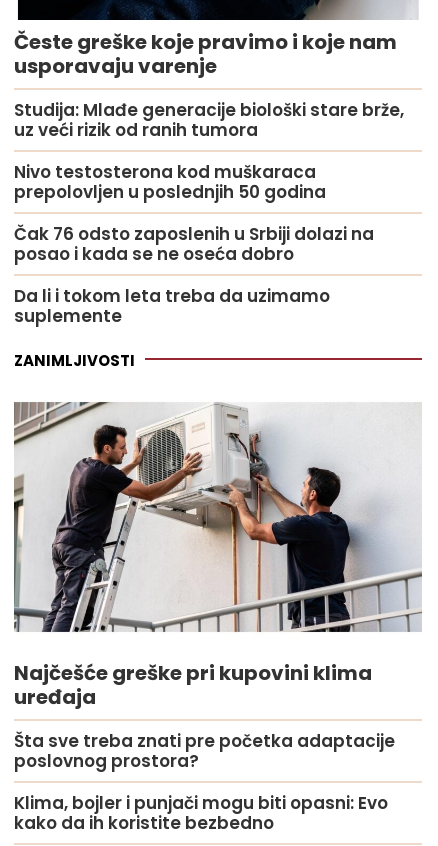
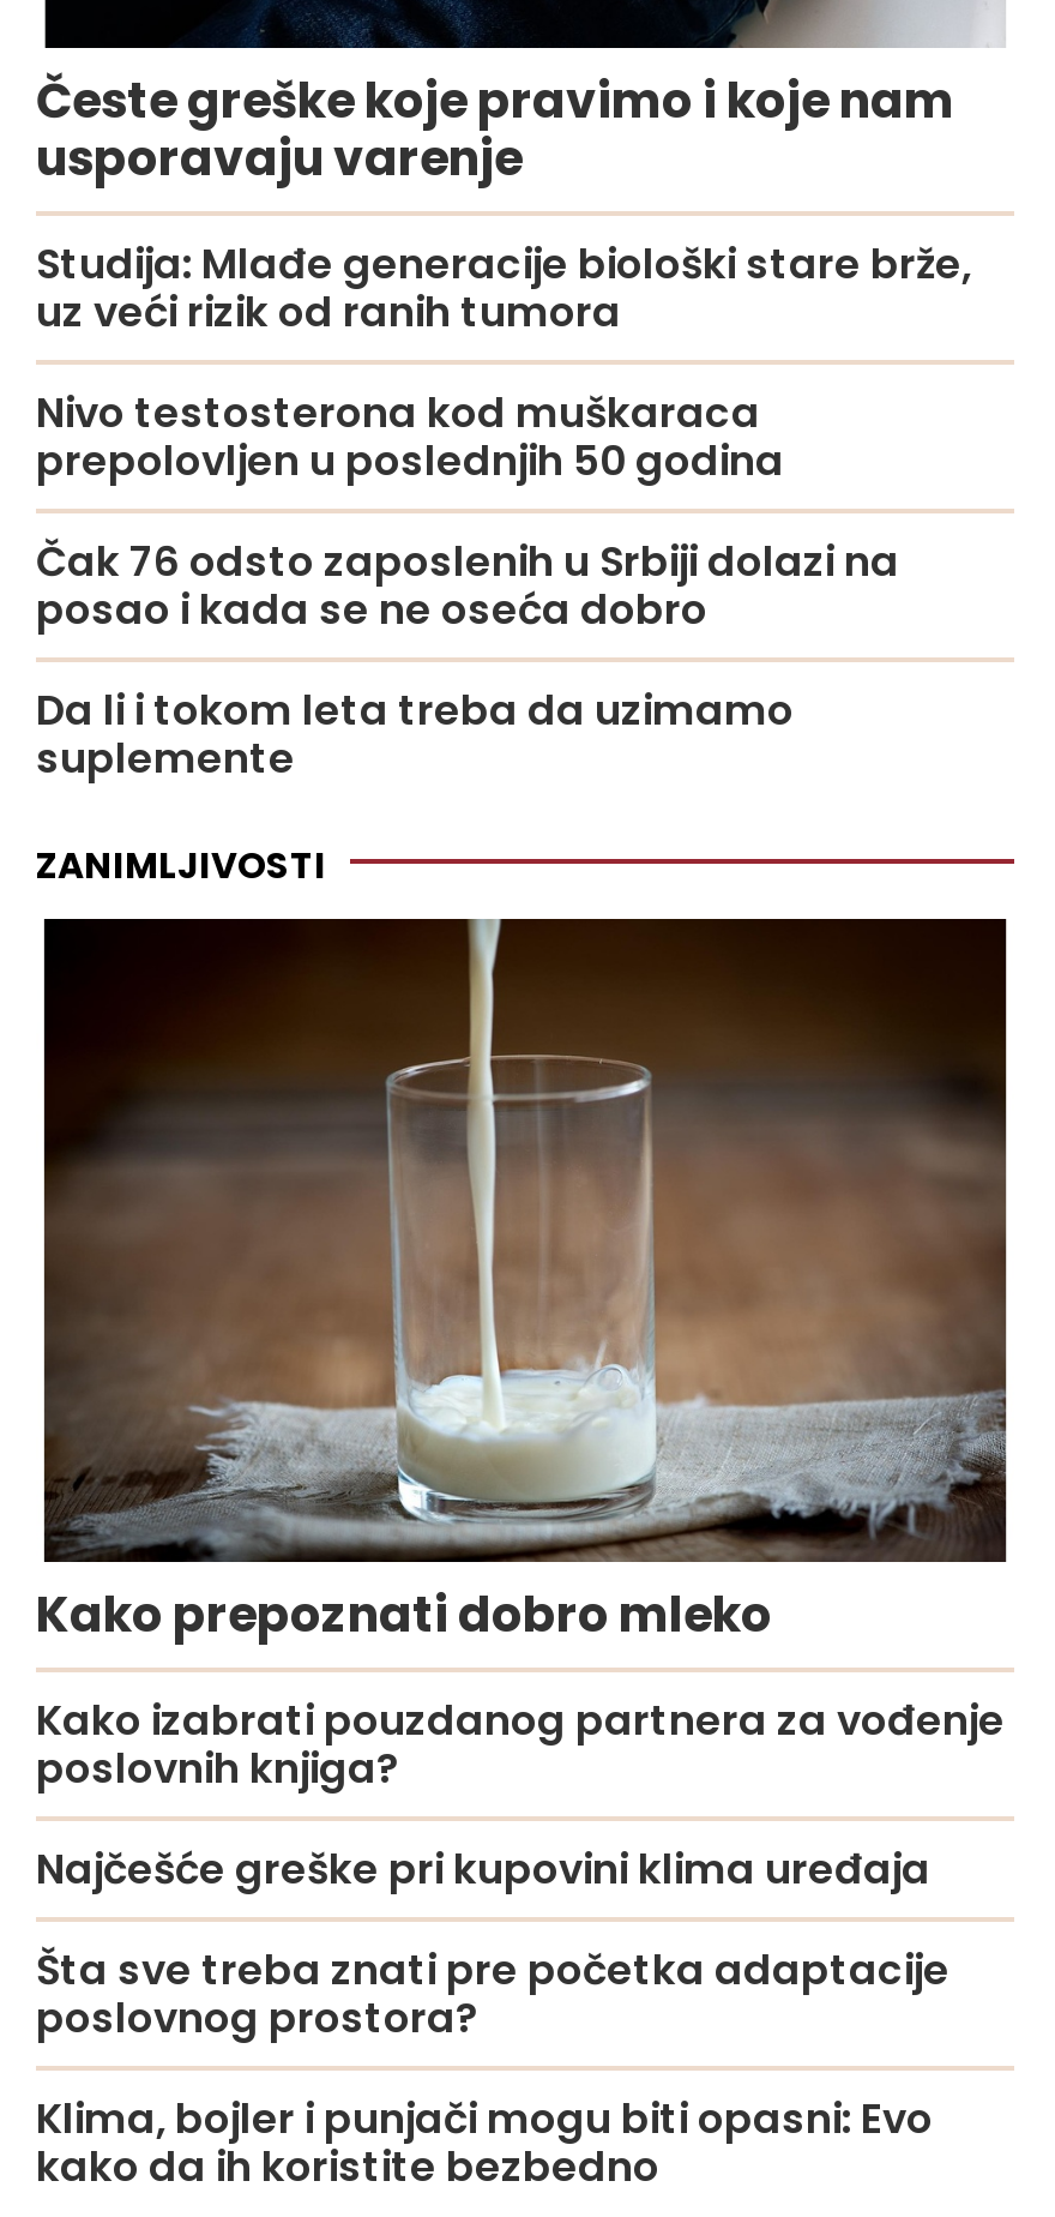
[13,383,423,617] [image] -> [36,917,1009,1564] [image]
[14,659,372,711] Najčešće greške pri kupovini klima | uređaja -> [36,1581,1005,1897] Kako prepoznati dobro mleko | Kako izabrati pouzdanog partnera za vođenje | poslovnih knjiga? | Najčešće greške pri kupovini klima uređaja

